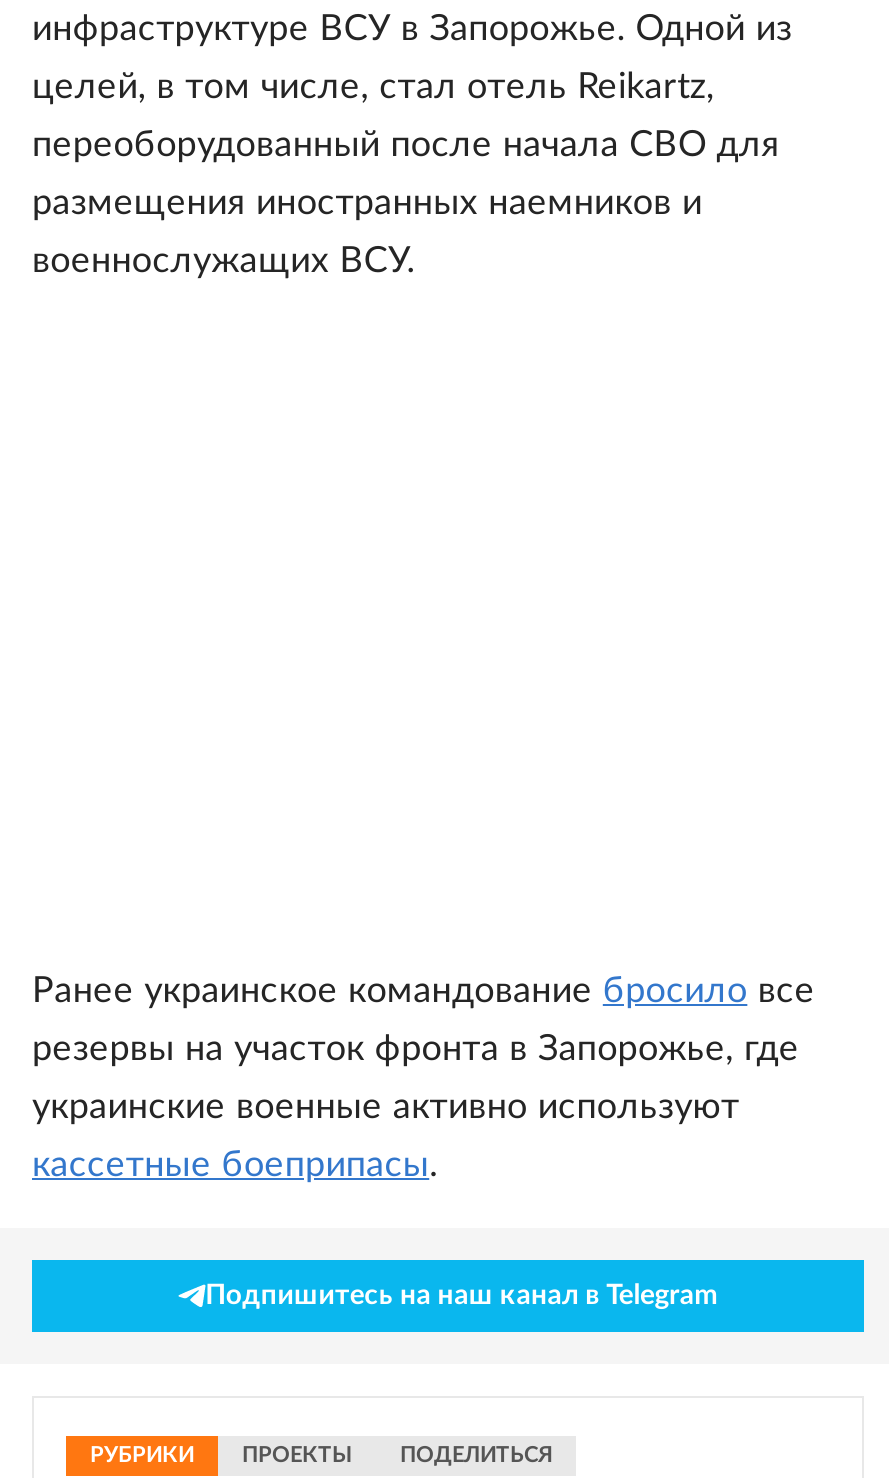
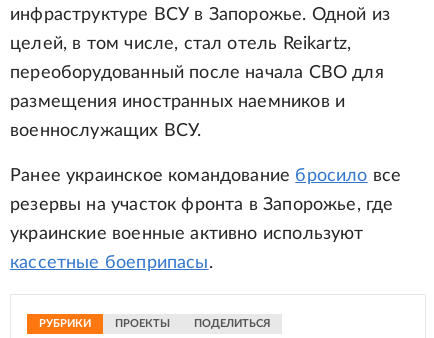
[205,1282,719,1310] Подпишитесь на наш канал в Telegram -> none

